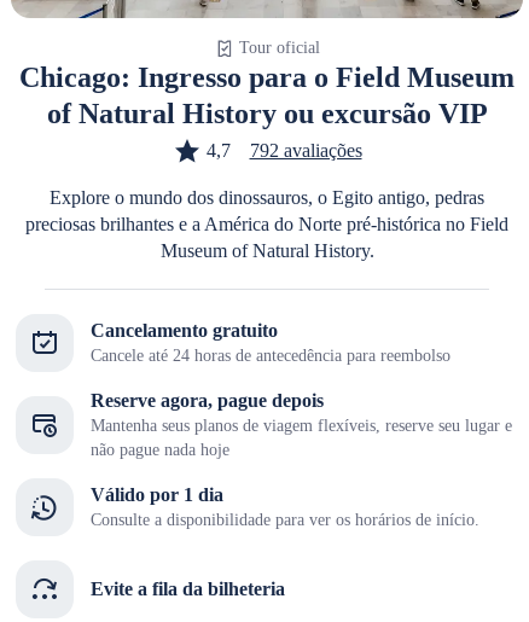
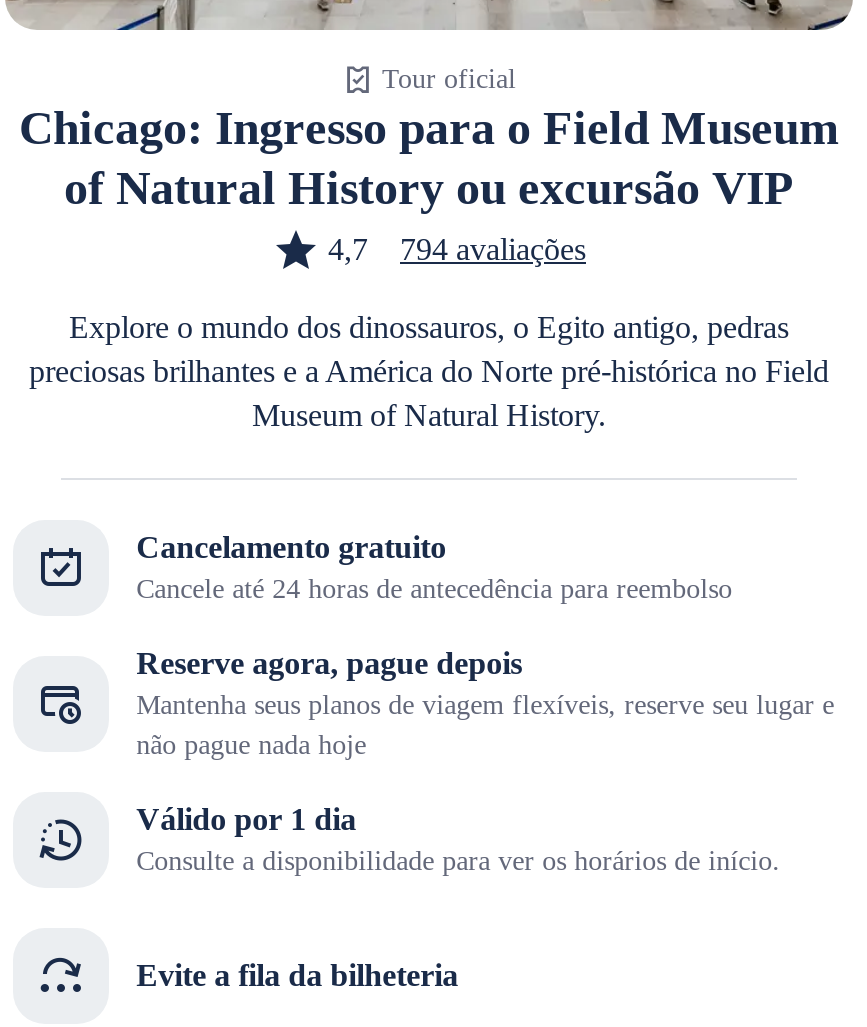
[206,140,362,161] 4,7 792 avaliações -> [328,232,586,266] 4,7 794 avaliações

